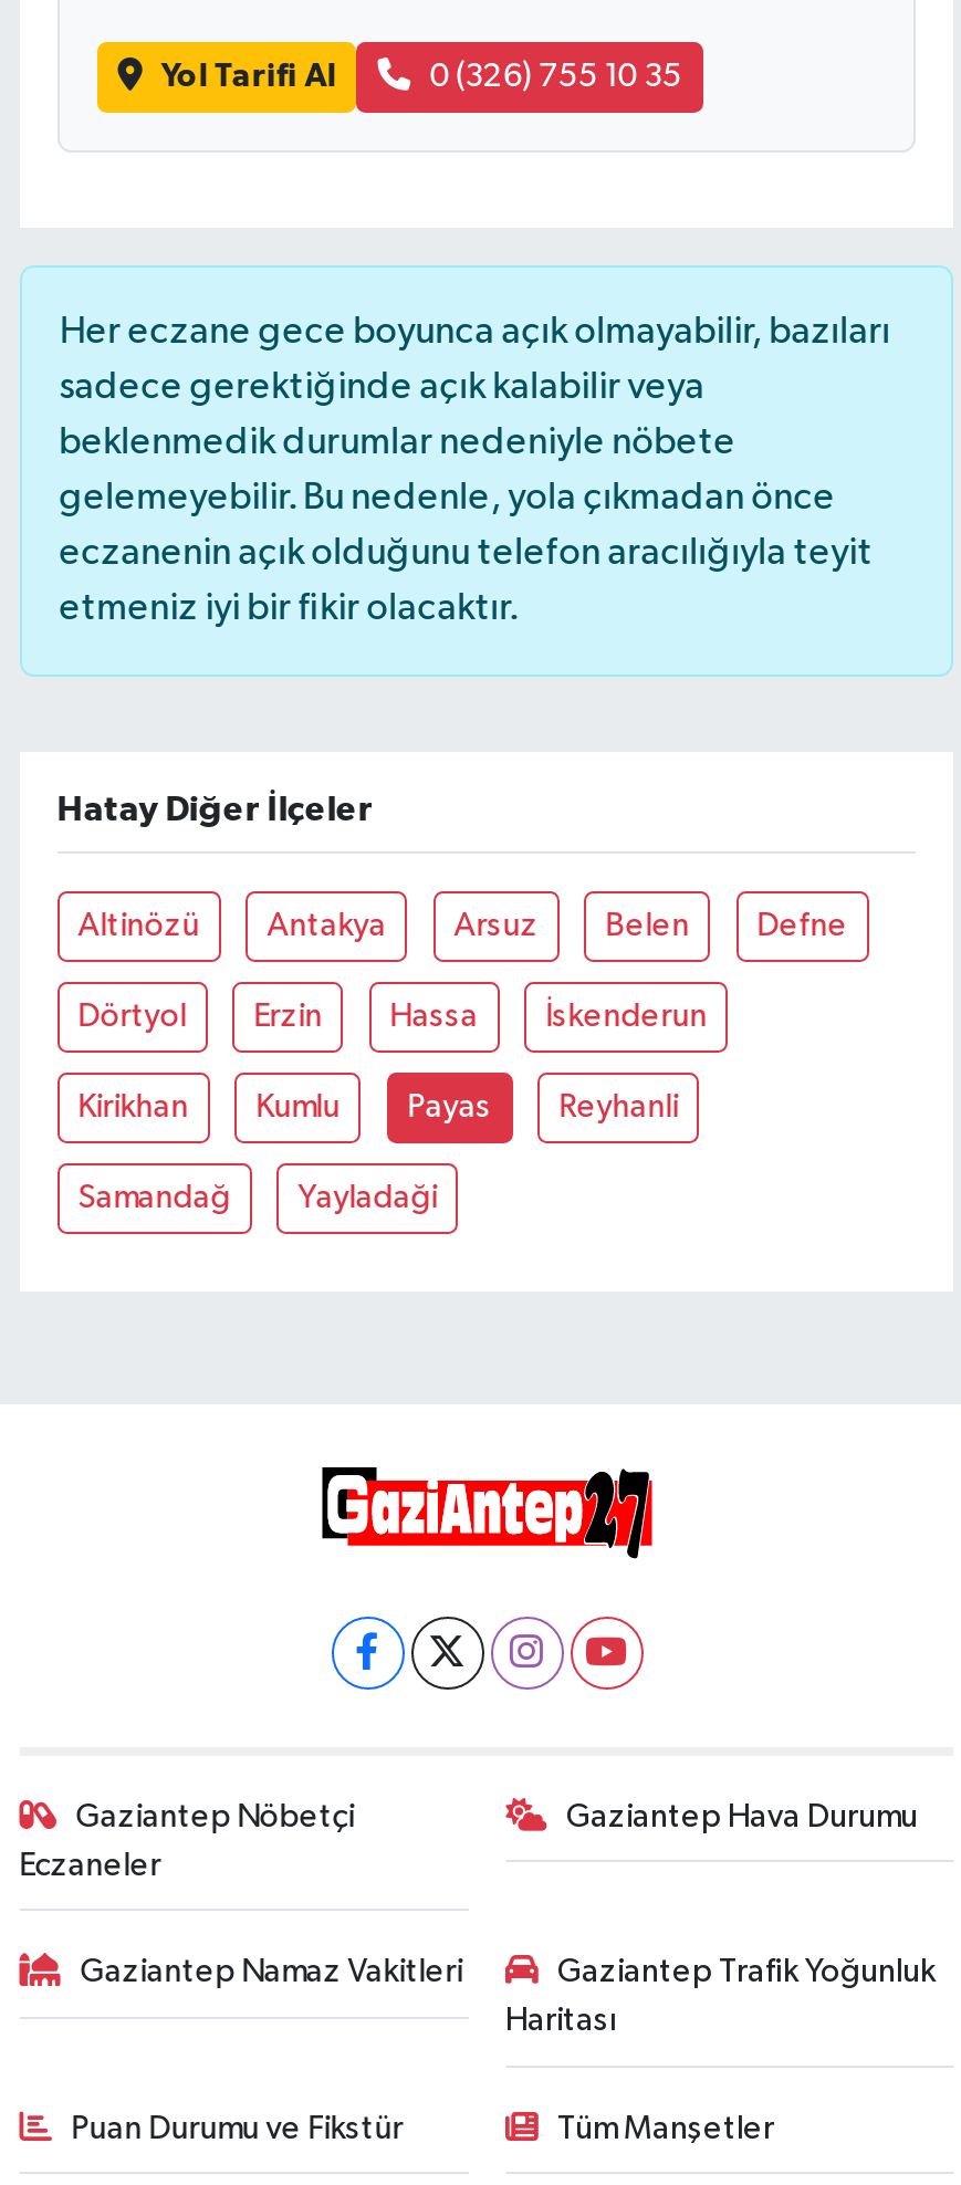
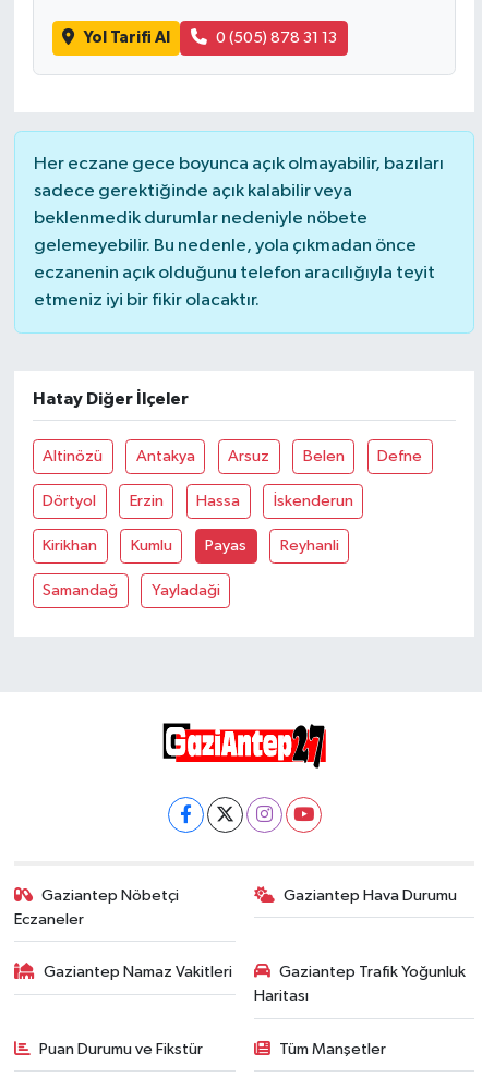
[430,59,682,92] 0 (326) 755 10 35 -> [216,29,337,46] 0 (505) 878 31 13

